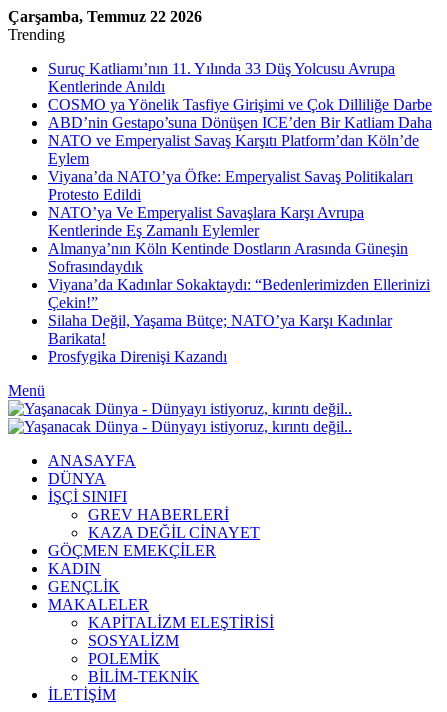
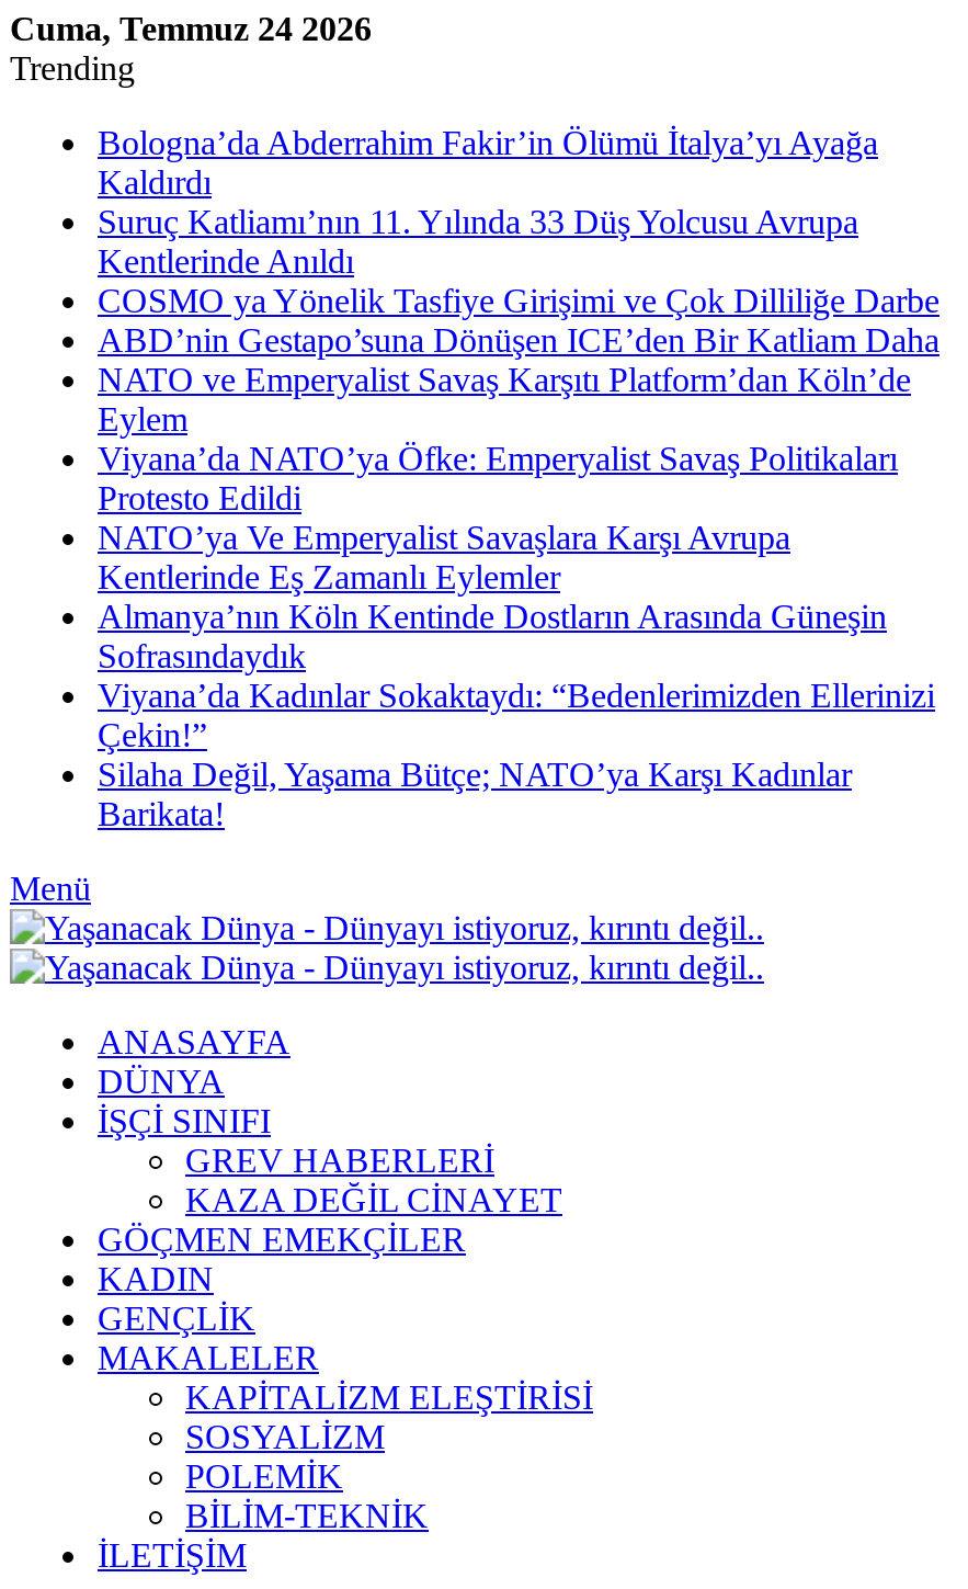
[8,8,202,25] Çarşamba, Temmuz 22 2026 -> [10,10,372,47] Cuma, Temmuz 24 2026
none -> [98,124,878,201] Bologna’da Abderrahim Fakir’in Ölümü İtalya’yı Ayağa | Kaldırdı
moved [48,60,432,347] -> [98,203,939,832]: Suruç Katliamı’nın 11. Yılında 33 Düş Yolcusu Avrupa | Kentlerinde Anıldı | COSMO ya Yönelik Tasfiye Girişimi ve Çok Dilliliğe Darbe | ... | Silaha Değil, Yaşama Bütçe; NATO’ya Karşı Kadınlar | Barikata!
[48,348,227,365] Prosfygika Direnişi Kazandı -> none

